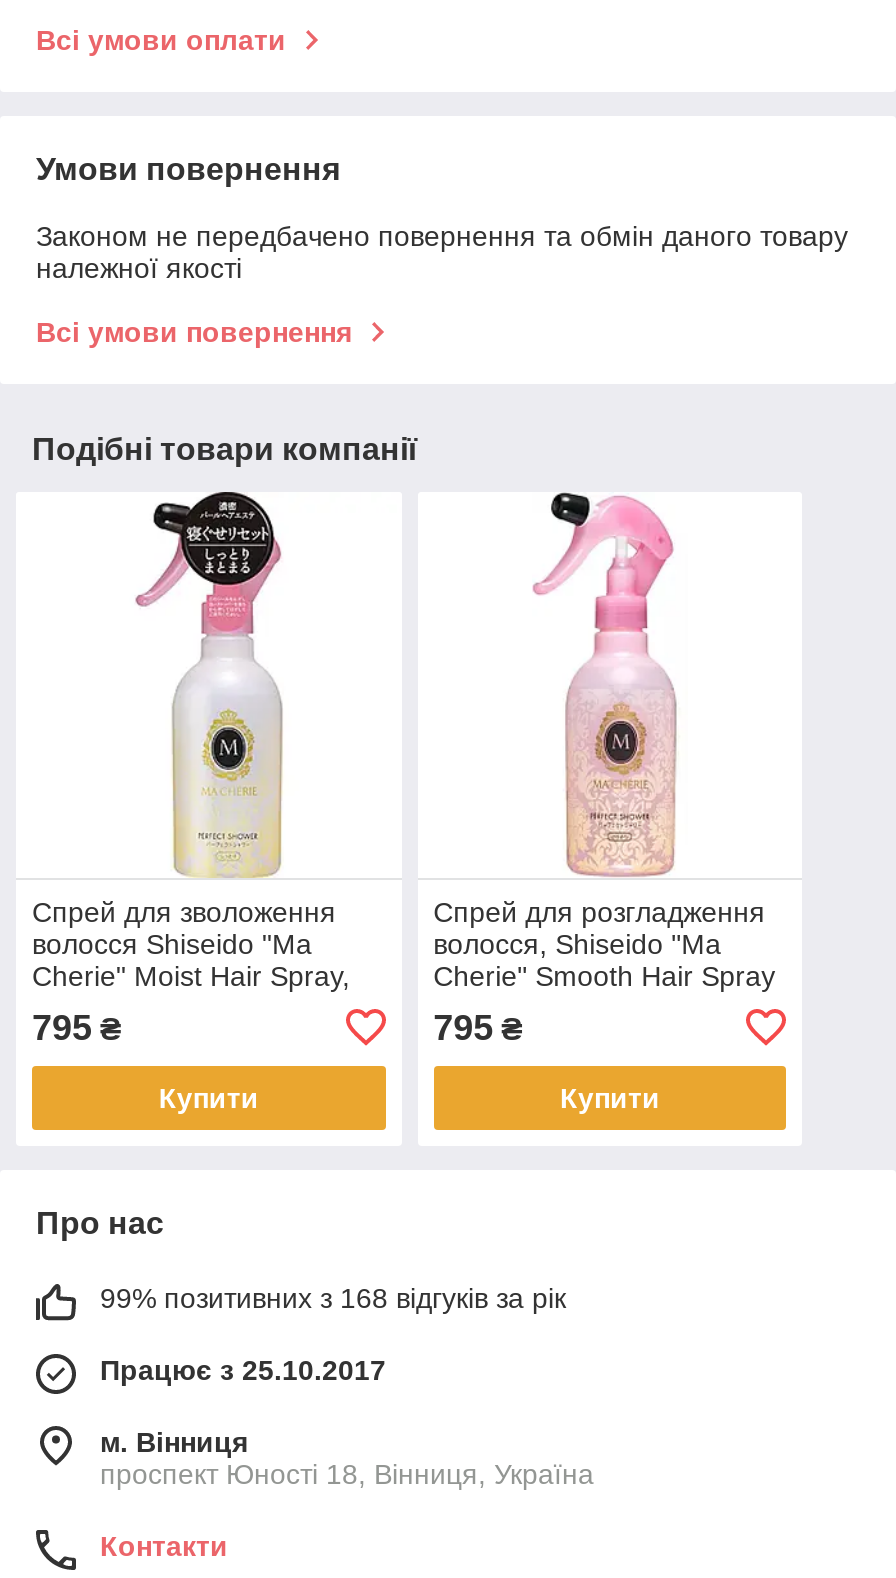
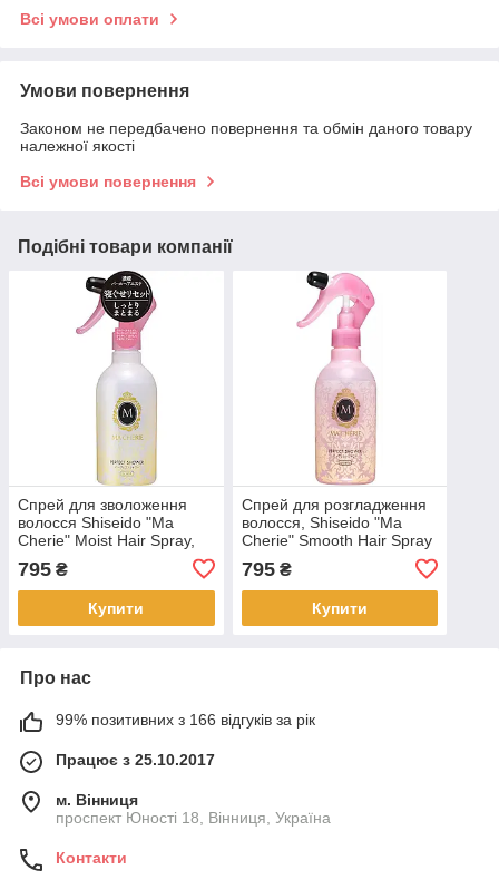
[100,1282,566,1314] 99% позитивних з 168 відгуків за рік -> [56,710,315,728] 99% позитивних з 166 відгуків за рік

